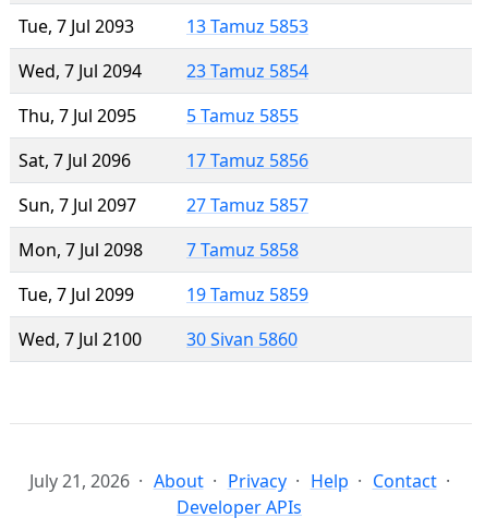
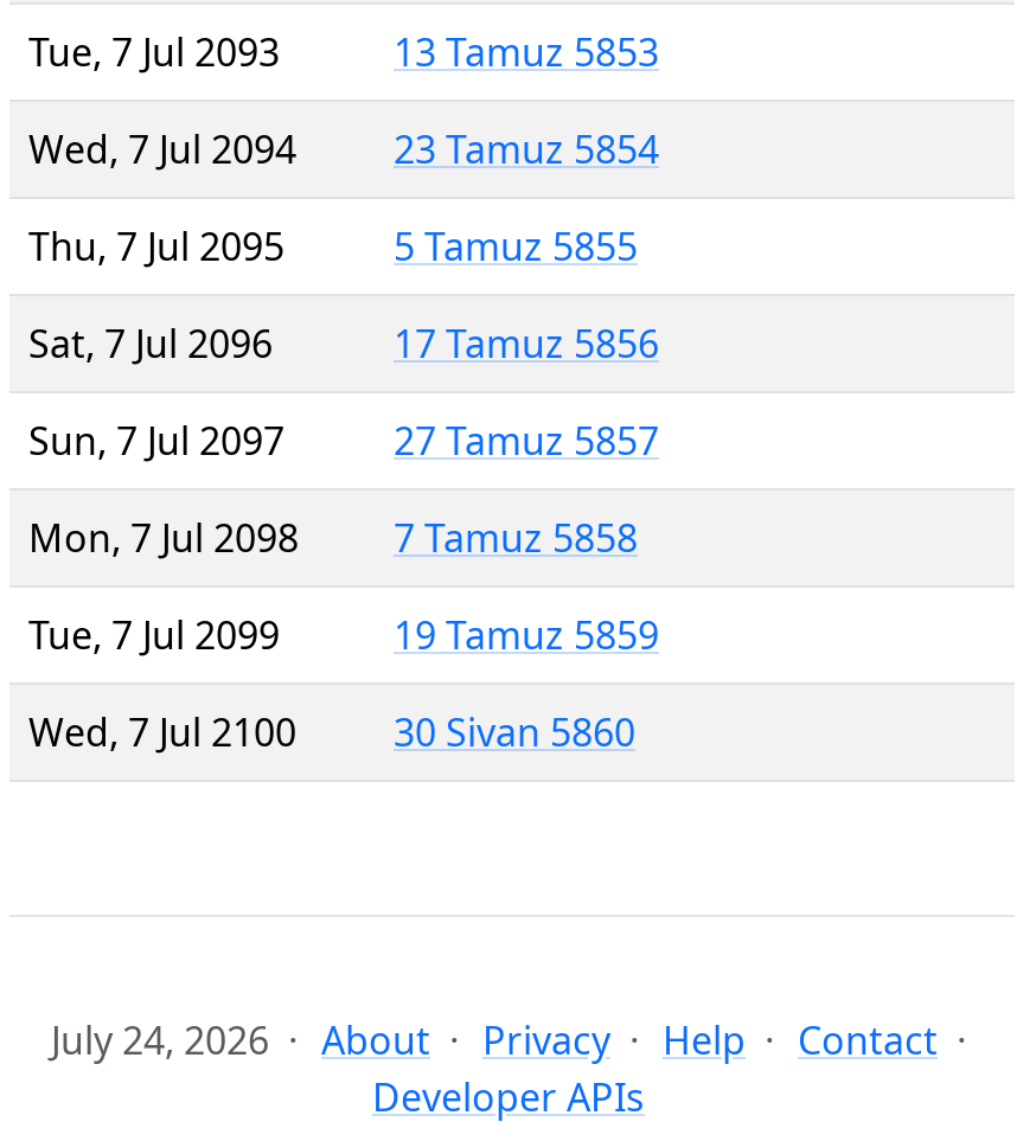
[29,469,436,493] July 21, 2026 About Privacy Help Contact -> [51,1014,938,1066] July 24, 2026 About Privacy Help Contact

